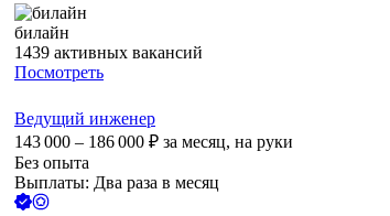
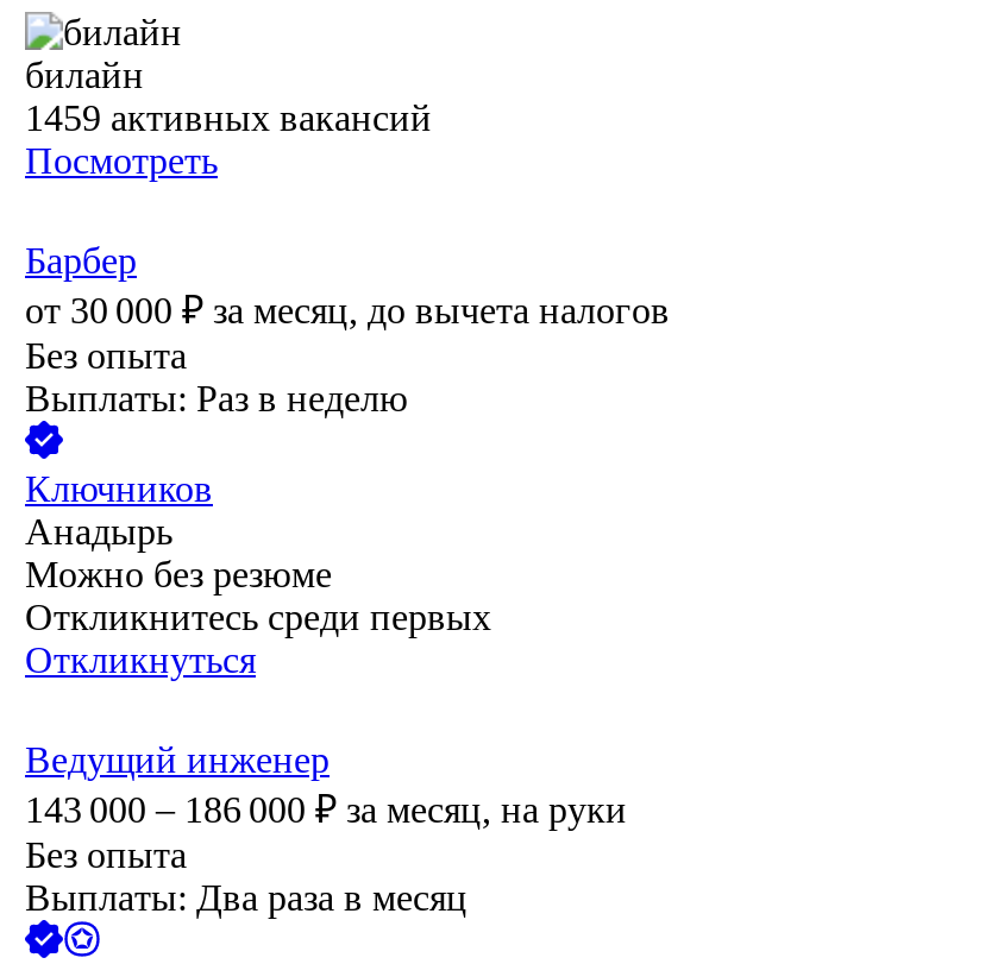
[14,43,203,62] 1439 активных вакансий -> [25,98,432,139] 1459 активных вакансий
none -> [25,241,670,681] Барбер | от 30 000 ₽ за месяц, до вычета налогов | Без опыта | Выплаты: Раз в неделю | Ключников | Анадырь | Можно без резюме | Откликнитесь среди первых | Откликнуться

